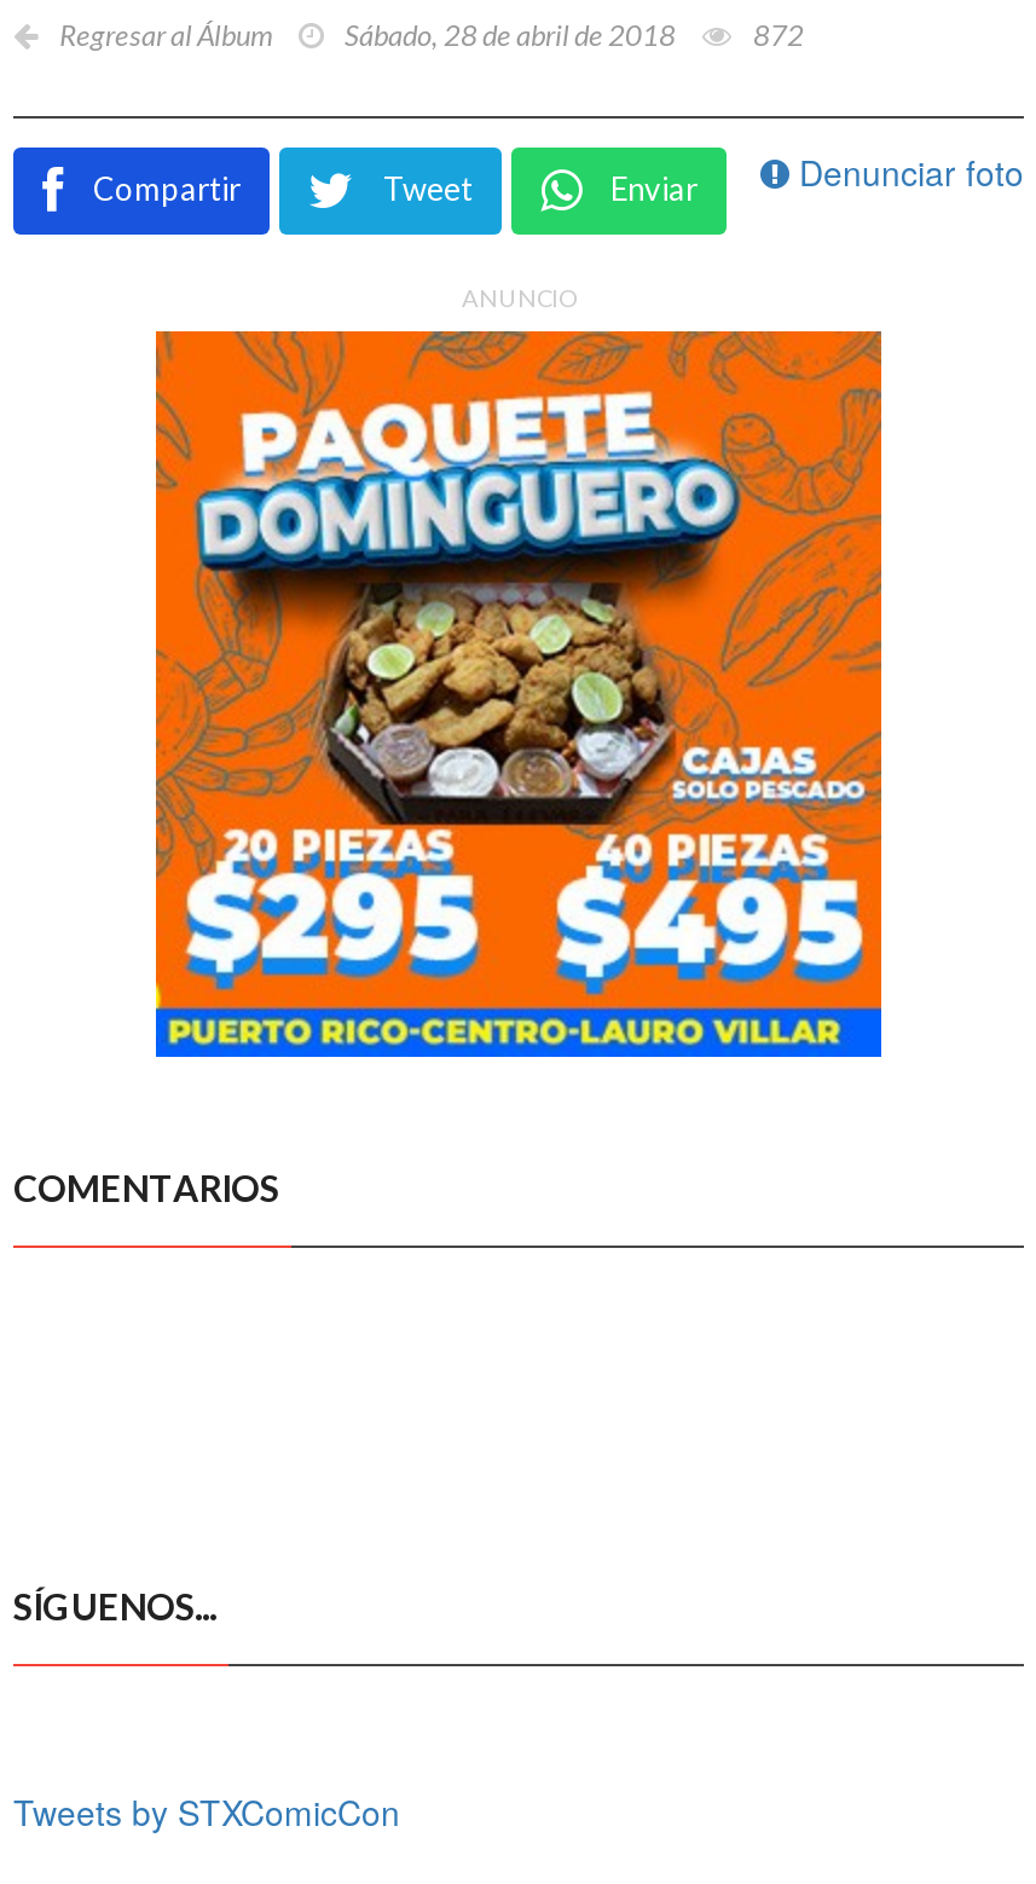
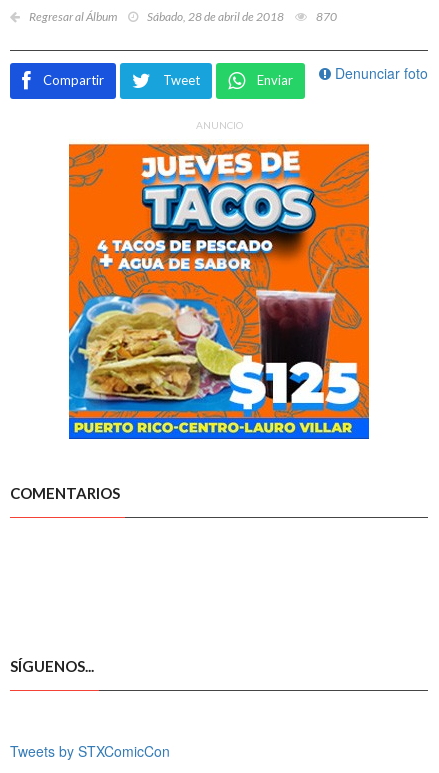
[753,17,804,54] 872 -> [316,9,337,24] 870
[154,329,884,1011] [image] -> [68,139,370,419] [image]

